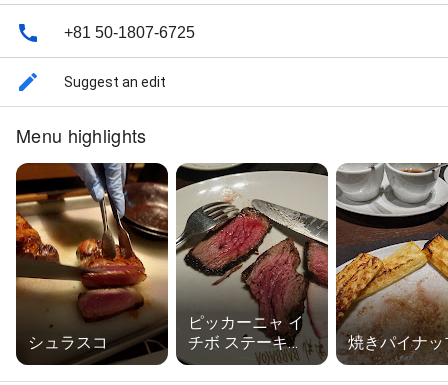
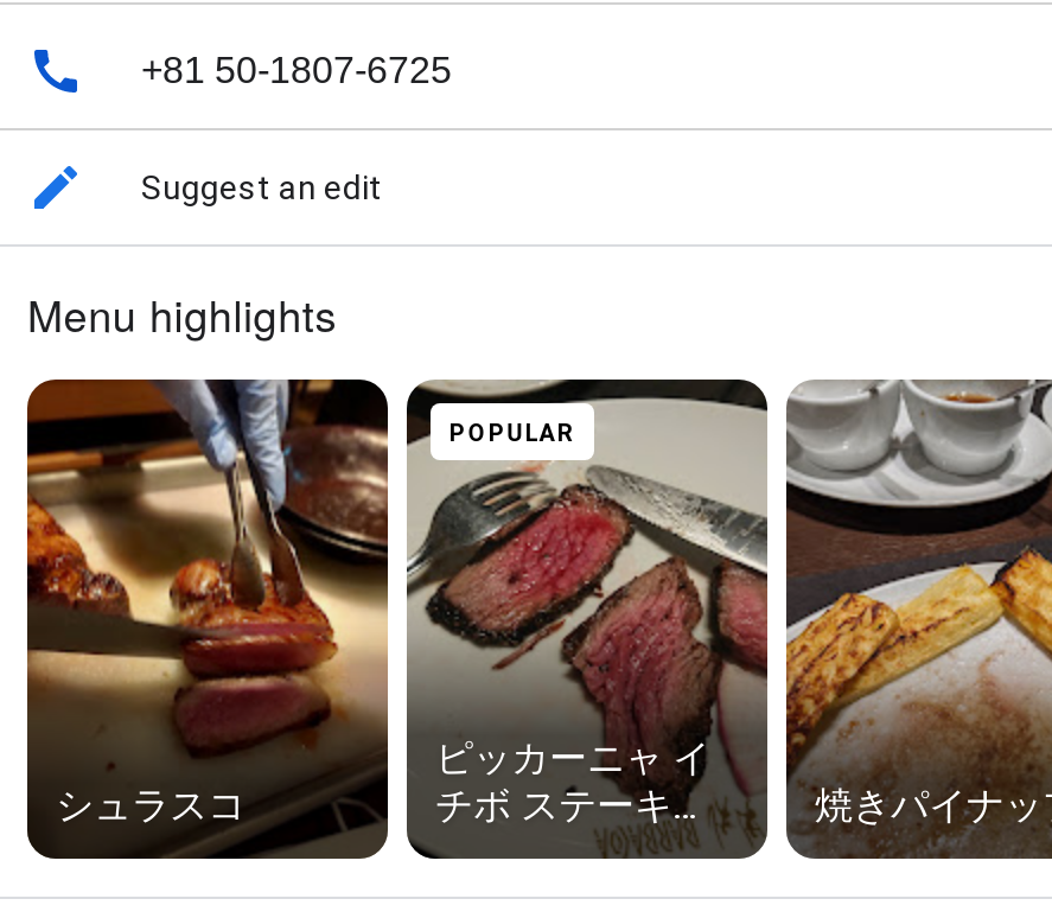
none -> [450,420,576,446] POPULAR

